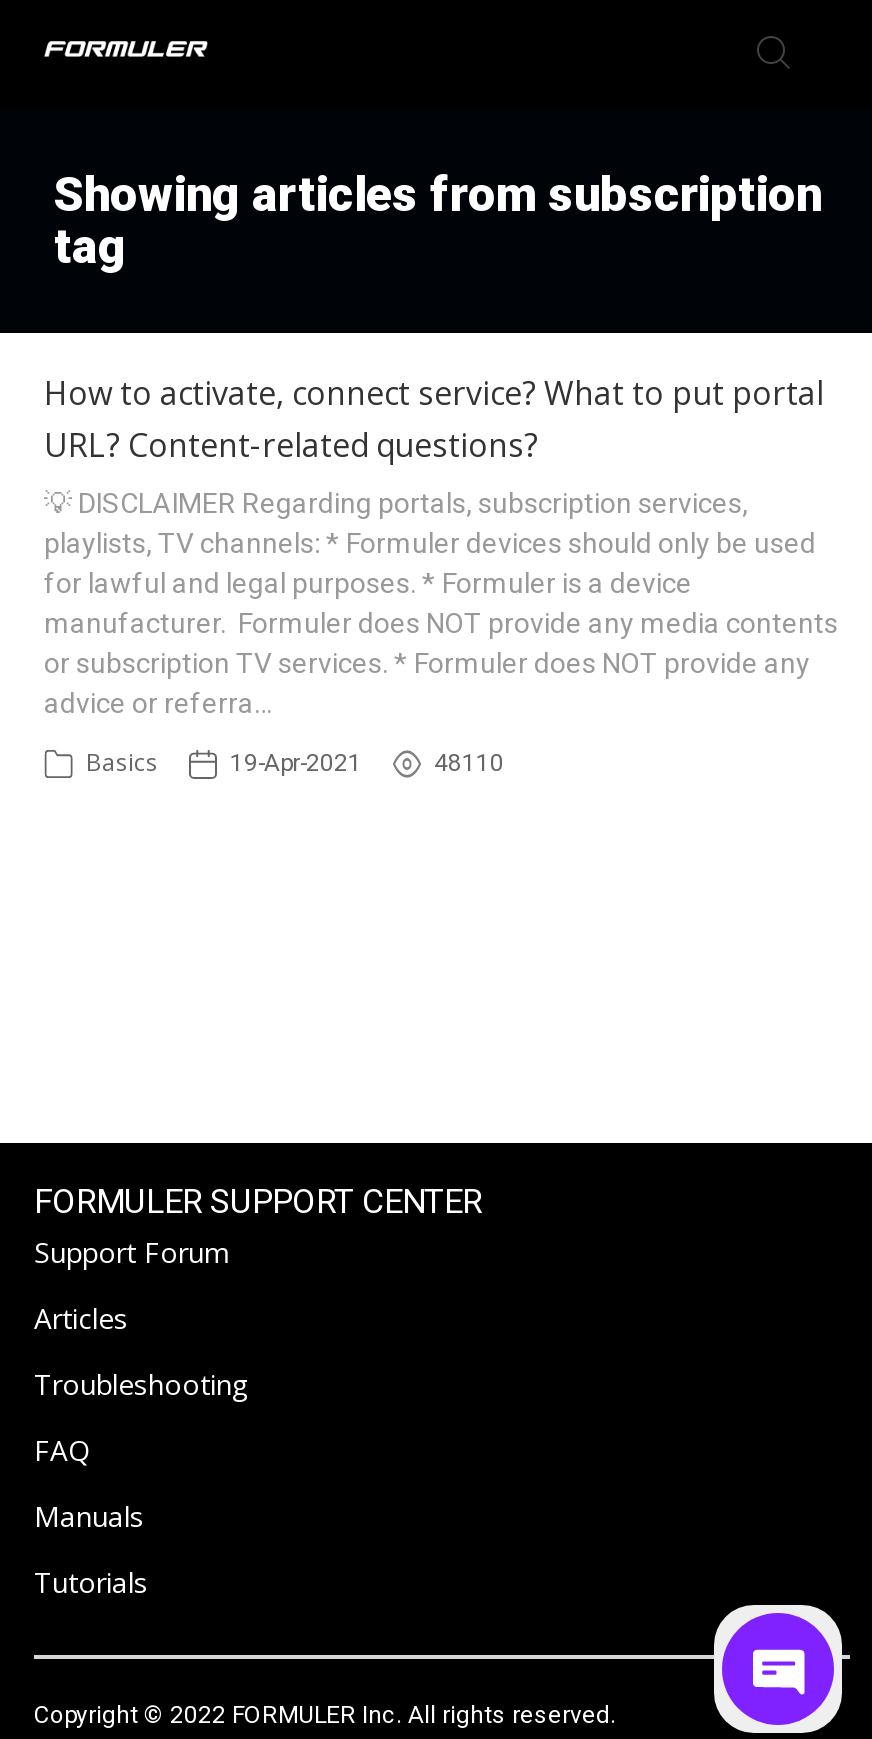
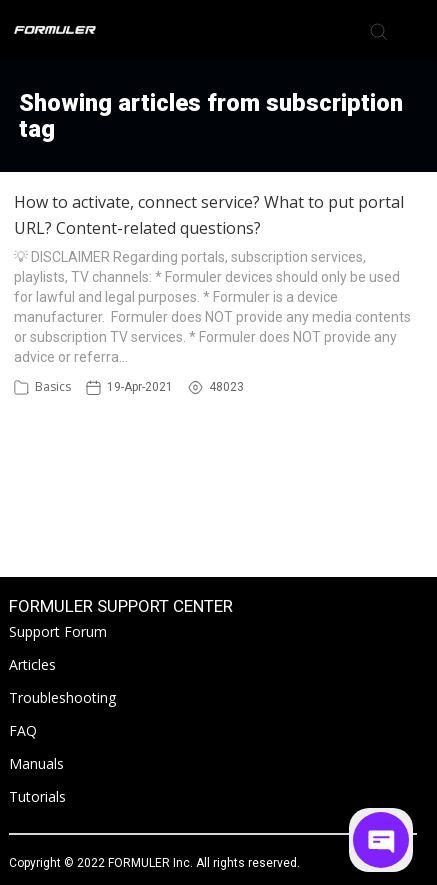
[434,749,504,777] 48110 -> [209,380,244,394] 48023

